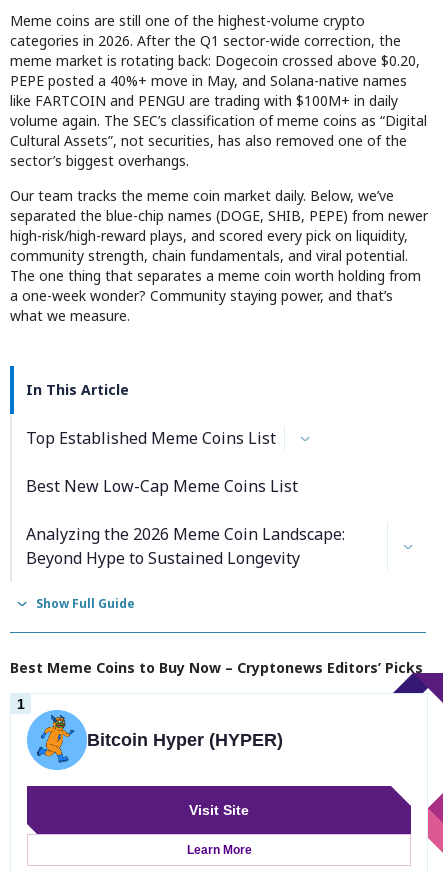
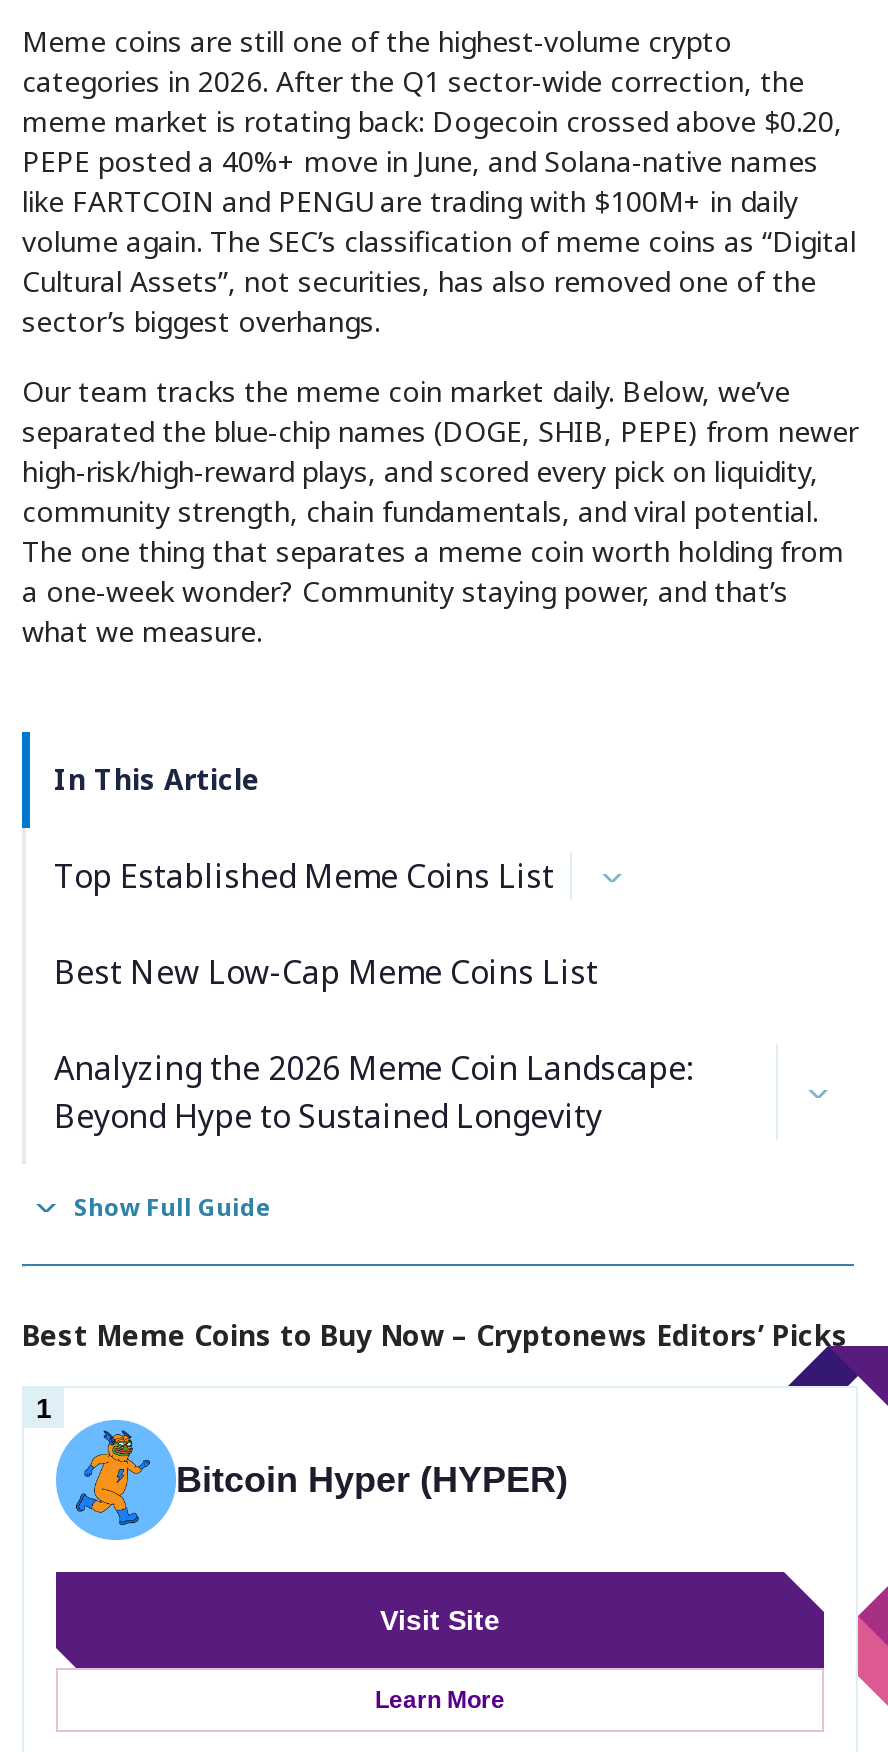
[10,71,407,90] PEPE posted a 40%+ move in May, and Solana-native names -> [22,143,818,181] PEPE posted a 40%+ move in June, and Solana-native names

